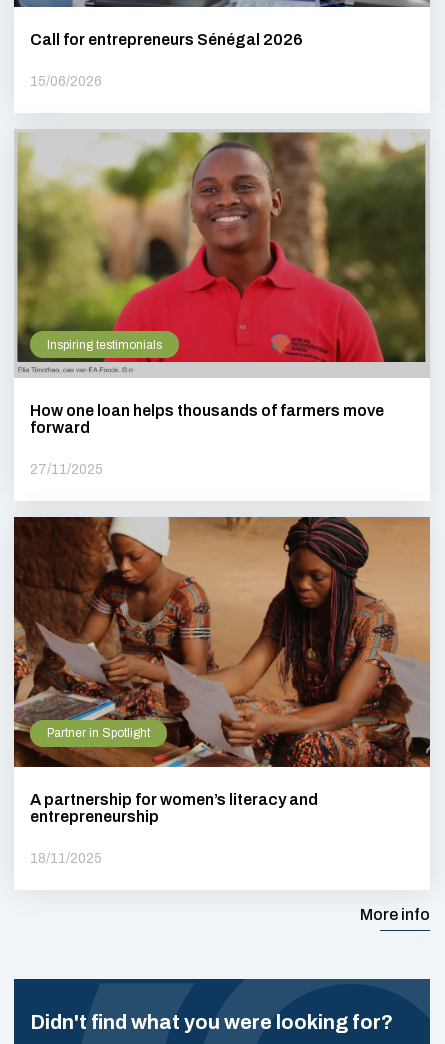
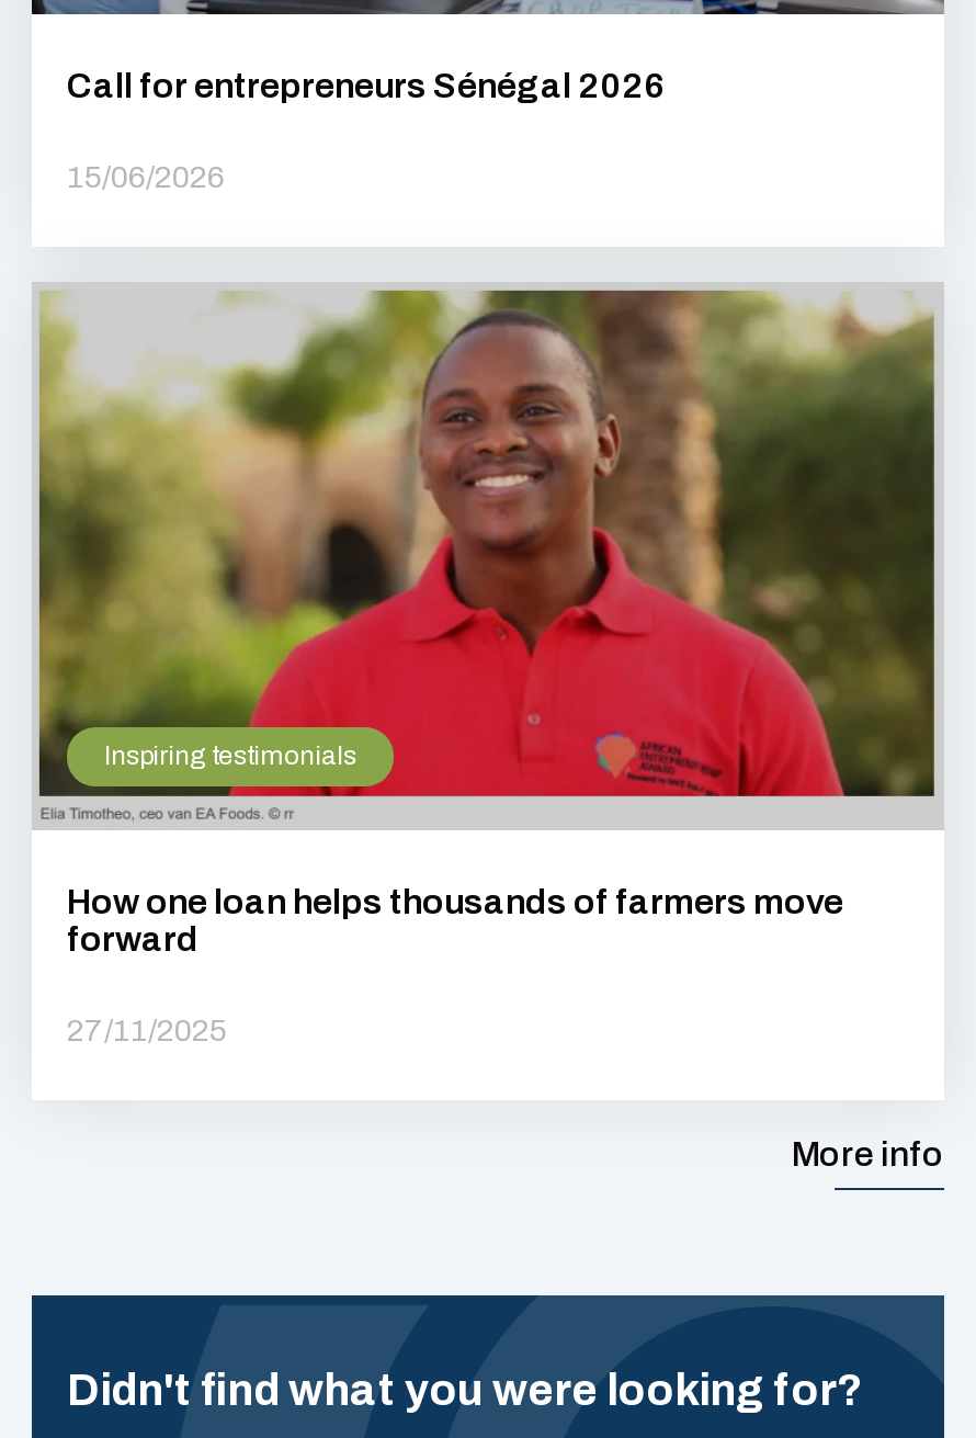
[13,516,431,768] [image] | Partner in Spotlight -> none
[30,791,318,866] A partnership for women’s literacy and | entrepreneurship | 18/11/2025 -> none

